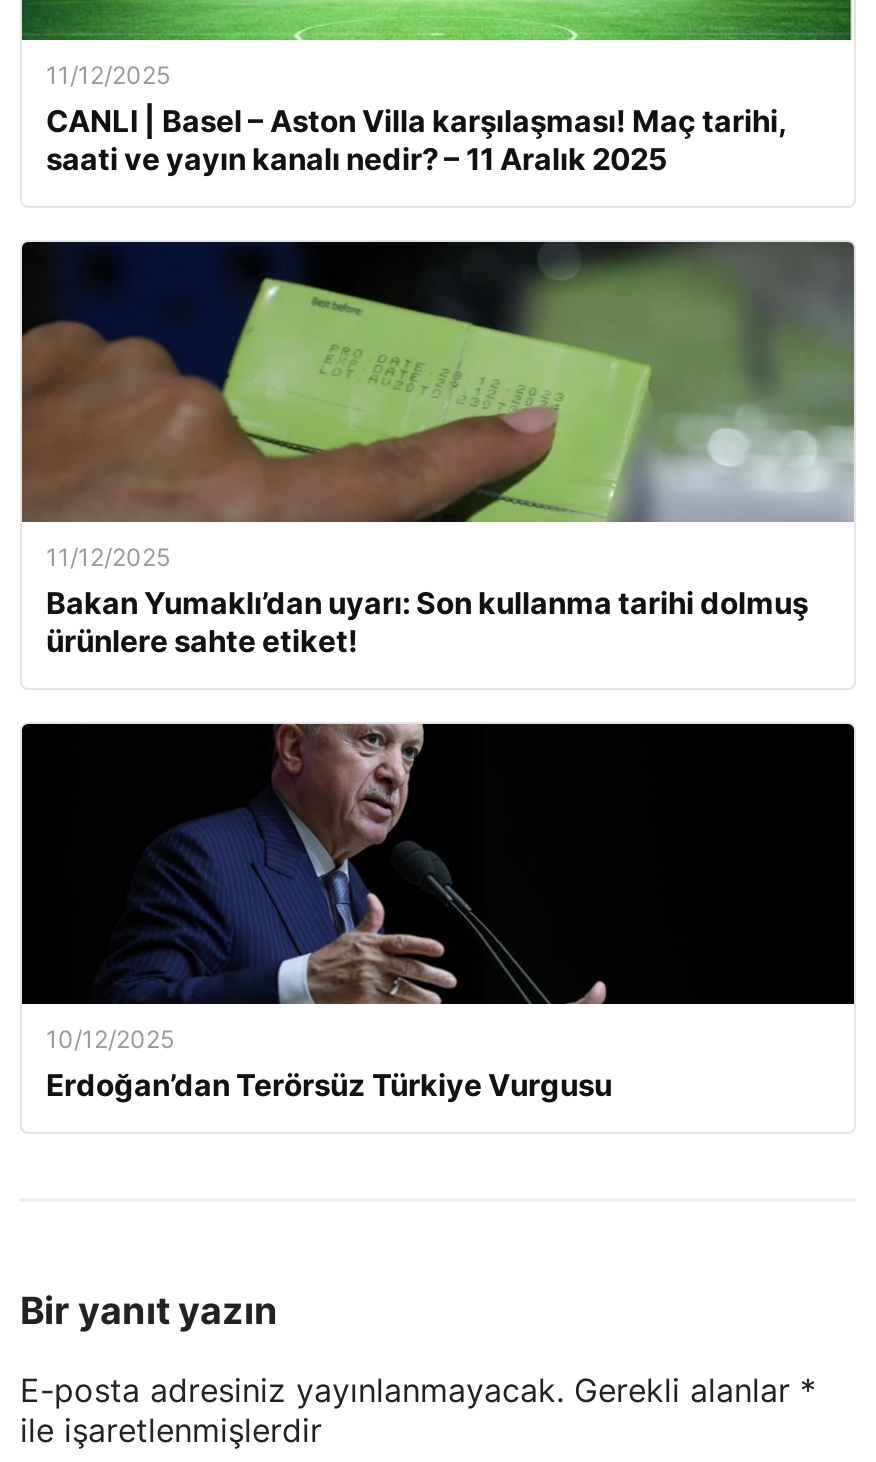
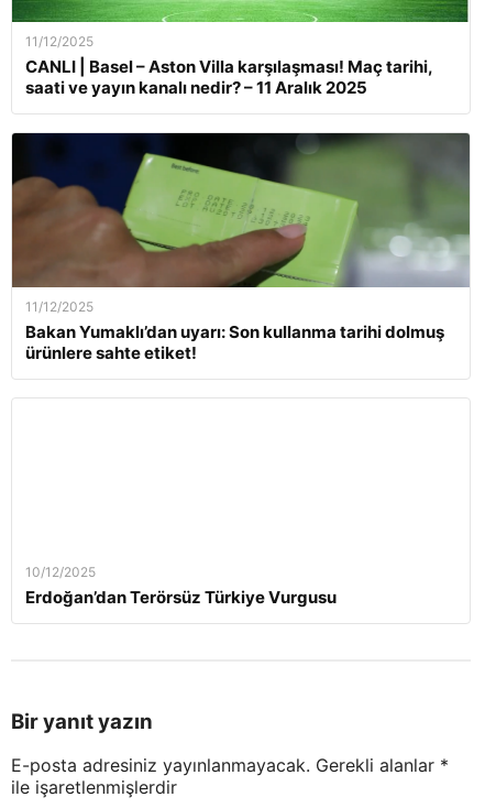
[20,722,856,1006] [image] -> none

